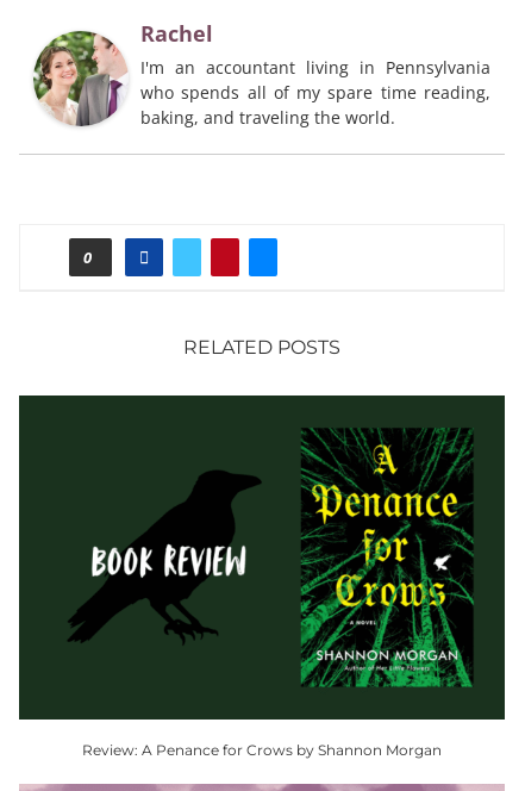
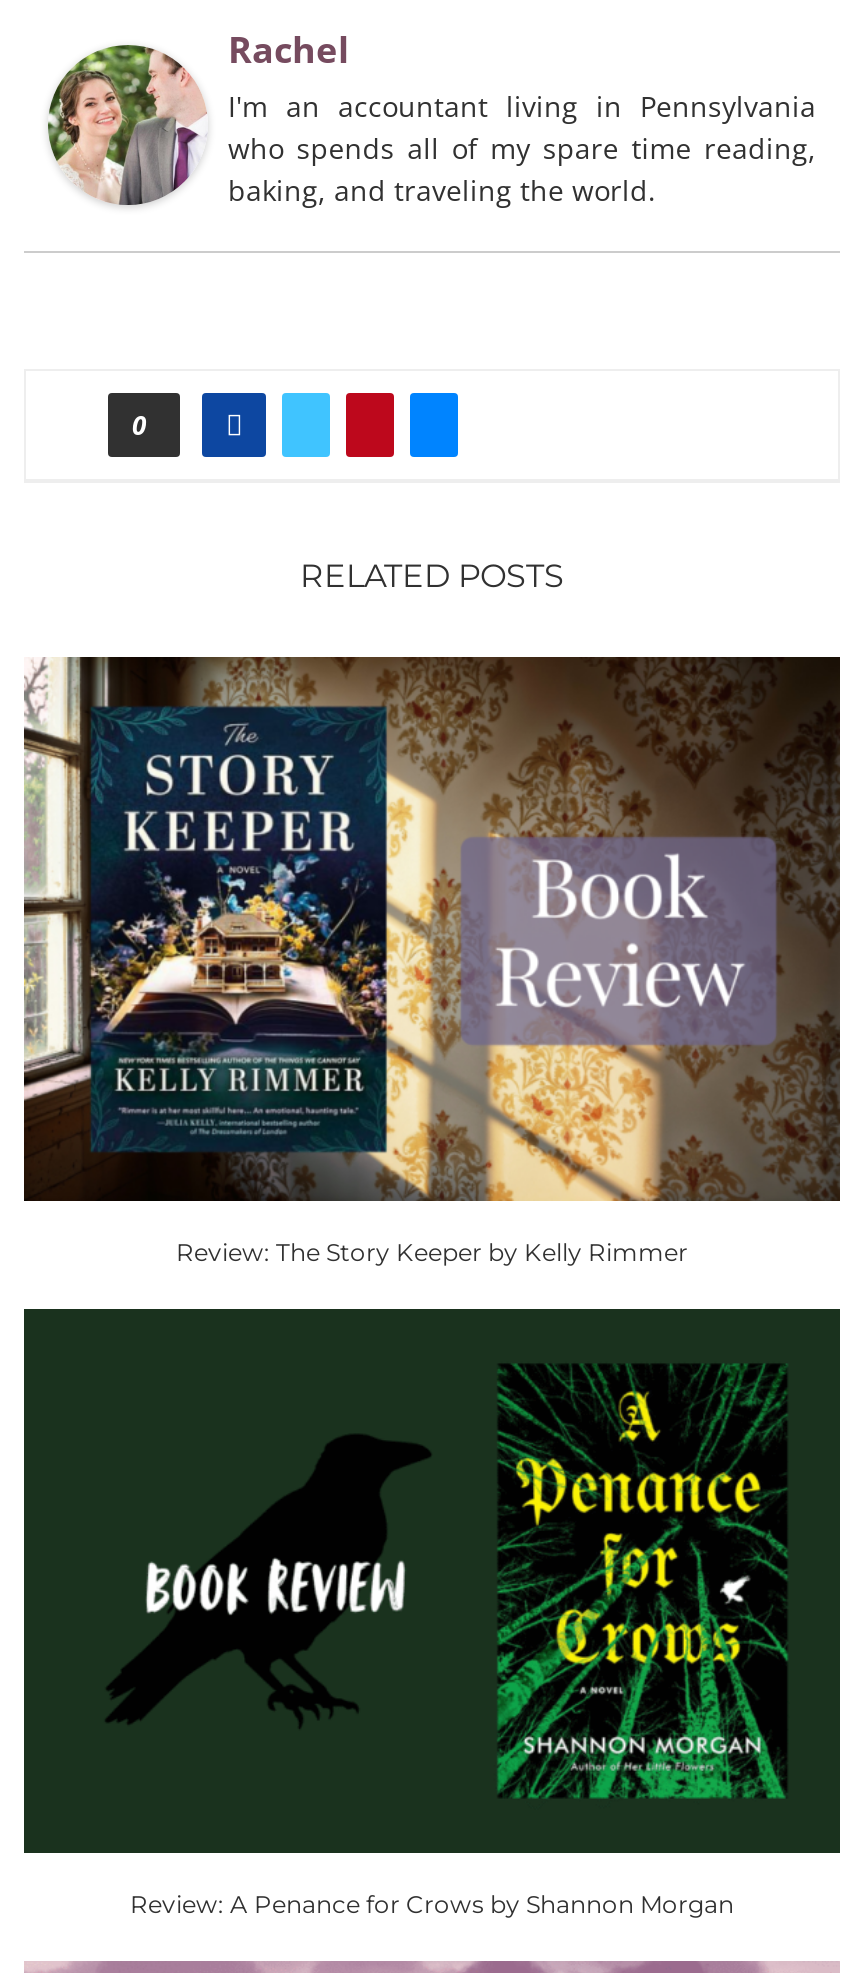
none -> [22,657,840,1268] [image] | Review: The Story Keeper by Kelly Rimmer

